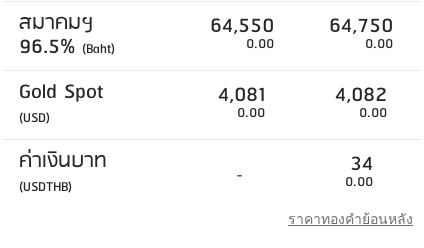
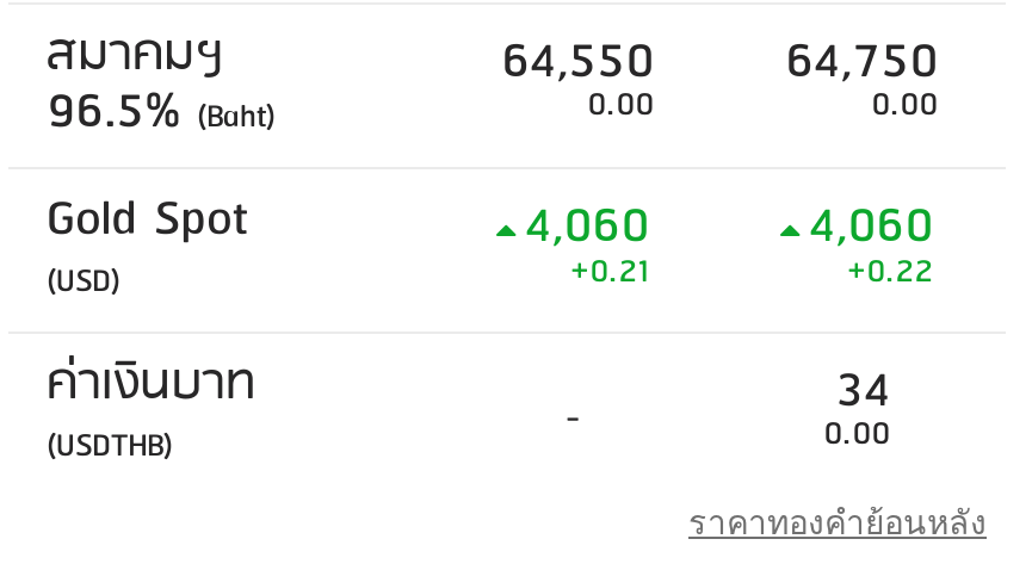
[218,78,265,113] 4,081 -> [525,186,649,269] 4,060
[334,78,386,113] 4,082 -> [809,186,933,269] 4,060
[237,102,265,125] 0.00 -> [570,246,649,301] +0.21
[358,102,386,125] 0.00 -> [847,246,933,301] +0.22

